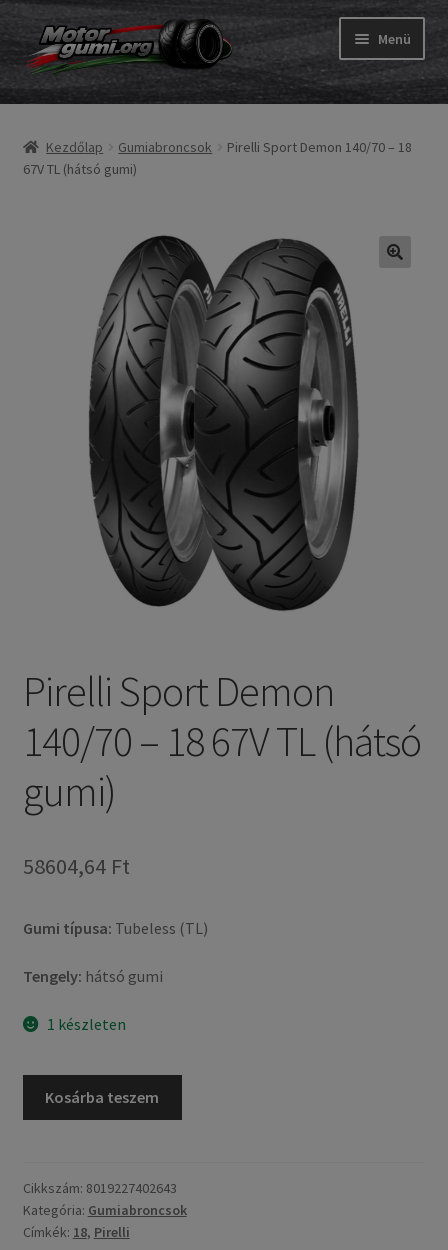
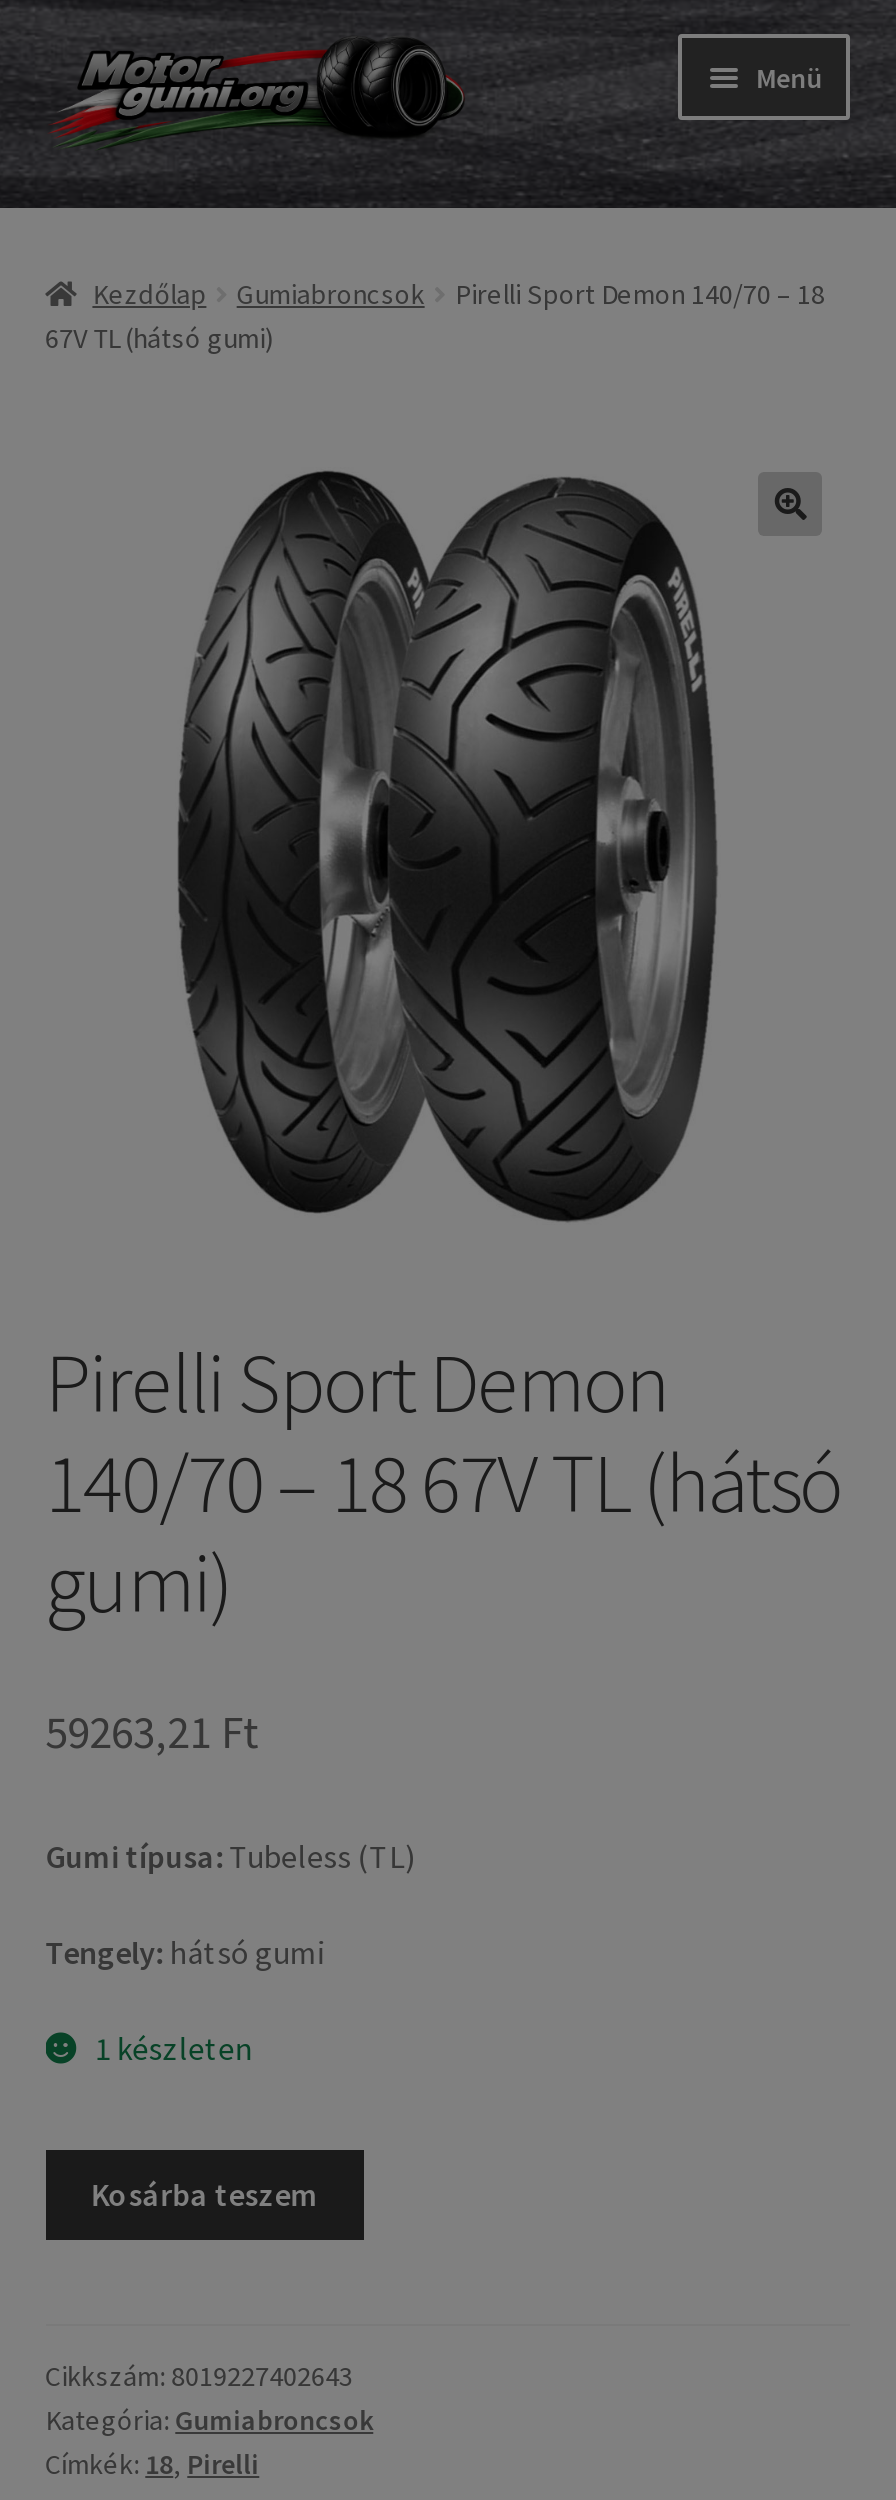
[23,852,130,880] 58604,64 Ft -> [45,1705,259,1761] 59263,21 Ft

